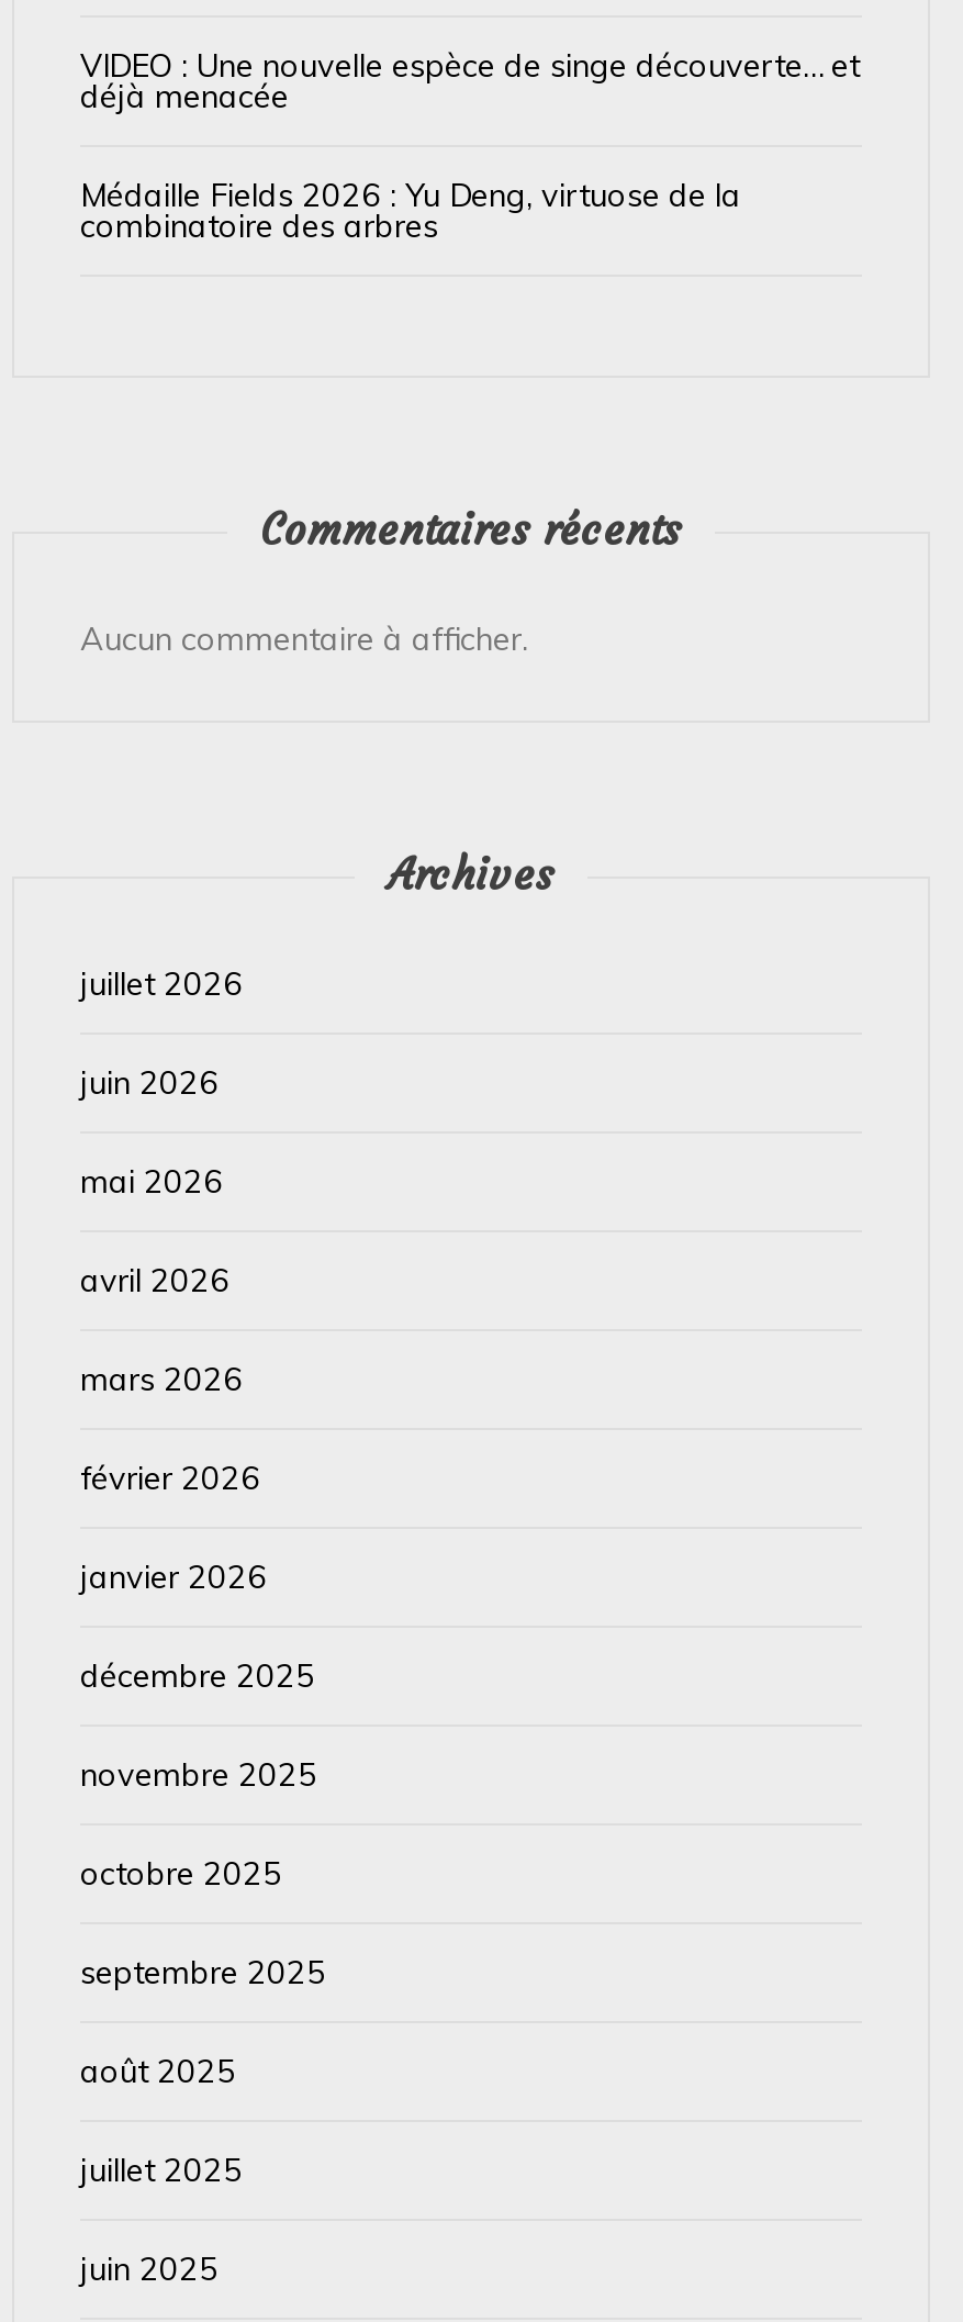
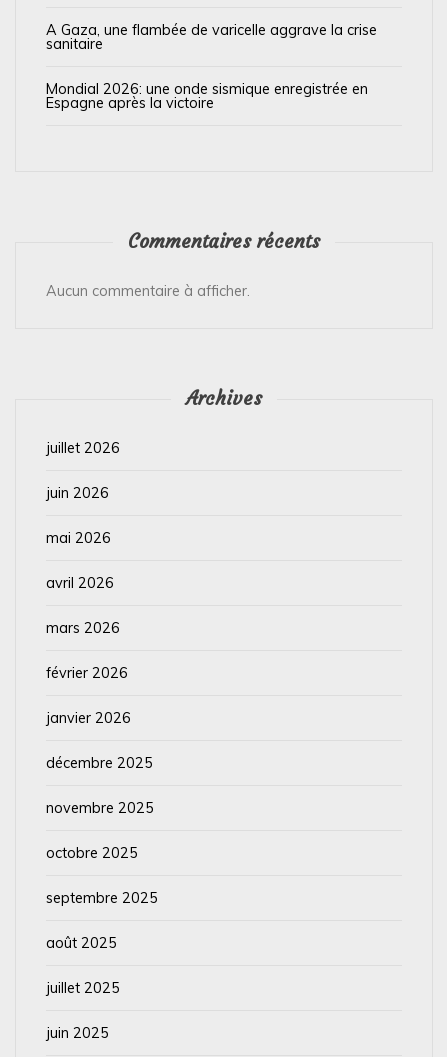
[80,46,860,116] VIDEO : Une nouvelle espèce de singe découverte… et | déjà menacée -> [46,21,377,53] A Gaza, une flambée de varicelle aggrave la crise | sanitaire
[80,176,741,246] Médaille Fields 2026 : Yu Deng, virtuose de la | combinatoire des arbres -> [46,80,368,112] Mondial 2026: une onde sismique enregistrée en | Espagne après la victoire

